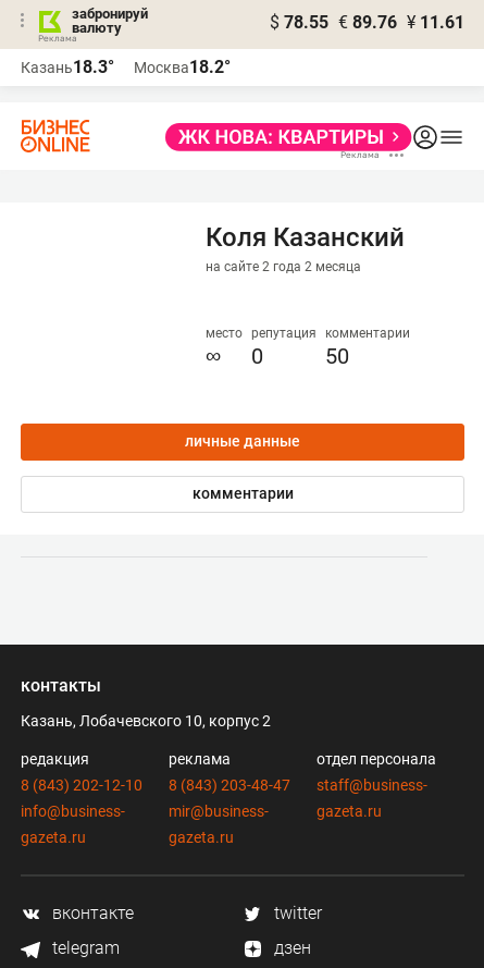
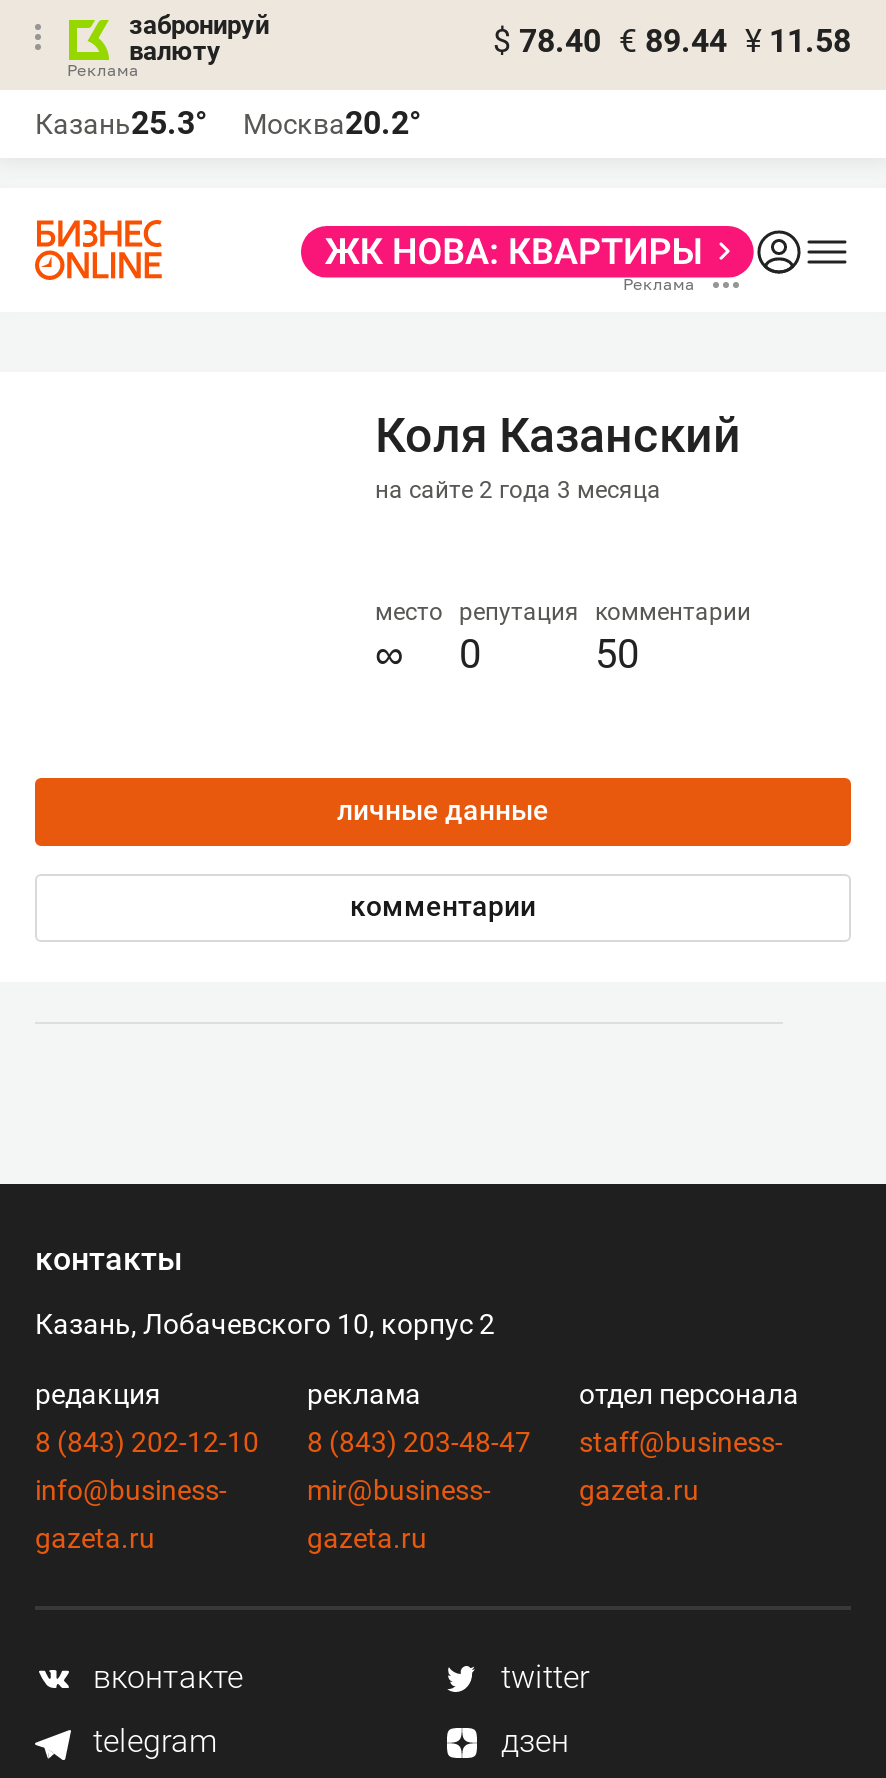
[270,12,464,33] $ 78.55 € 89.76 ¥ 11.61 -> [493,22,851,60] $ 78.40 € 89.44 ¥ 11.58
[21,57,114,77] Казань18.3° -> [35,104,207,142] Казань25.3°
[134,57,231,77] Москва18.2° -> [243,104,421,142] Москва20.2°
[206,259,361,274] на сайте 2 года 2 месяца -> [375,476,661,504] на сайте 2 года 3 месяца

